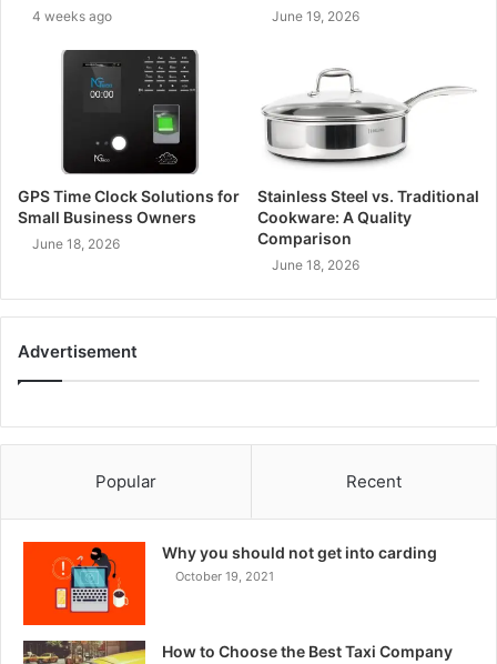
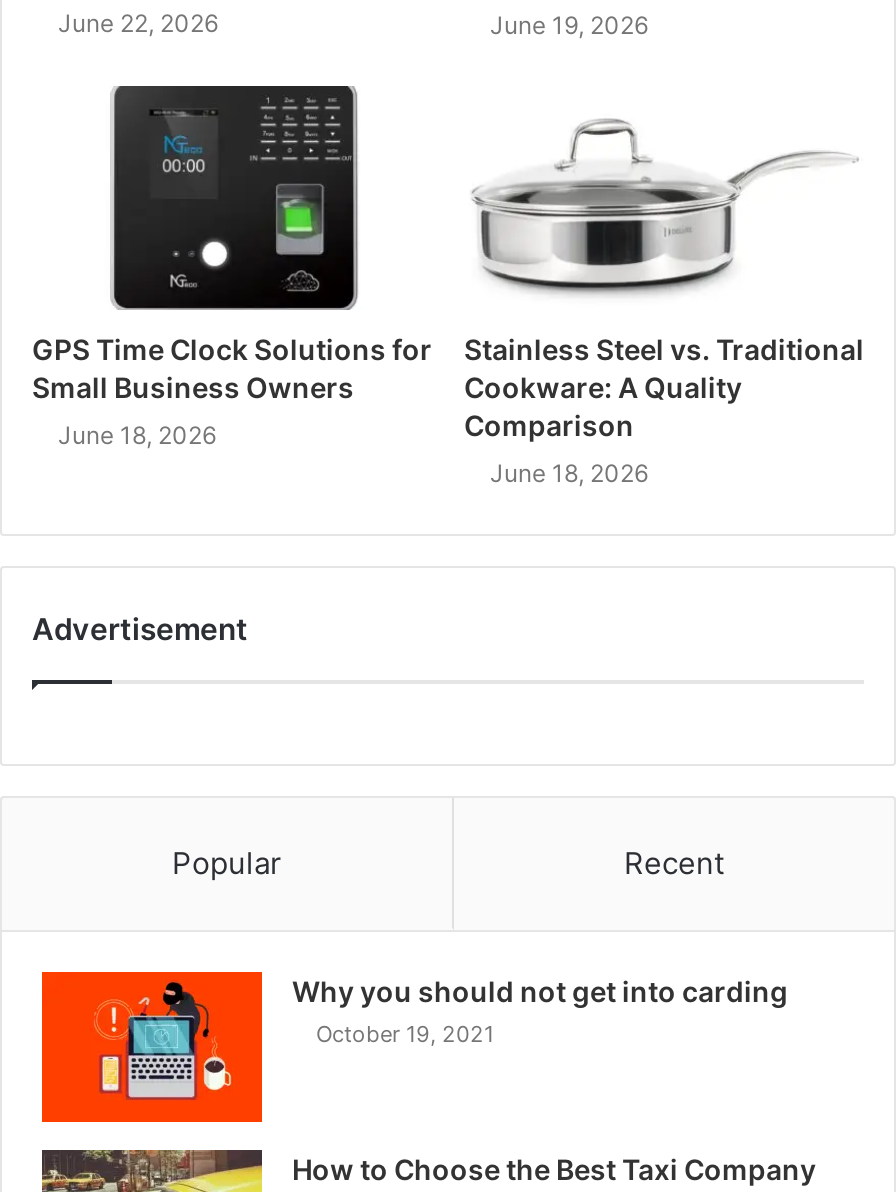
[32,7,112,24] 4 weeks ago -> [58,8,218,38] June 22, 2026

